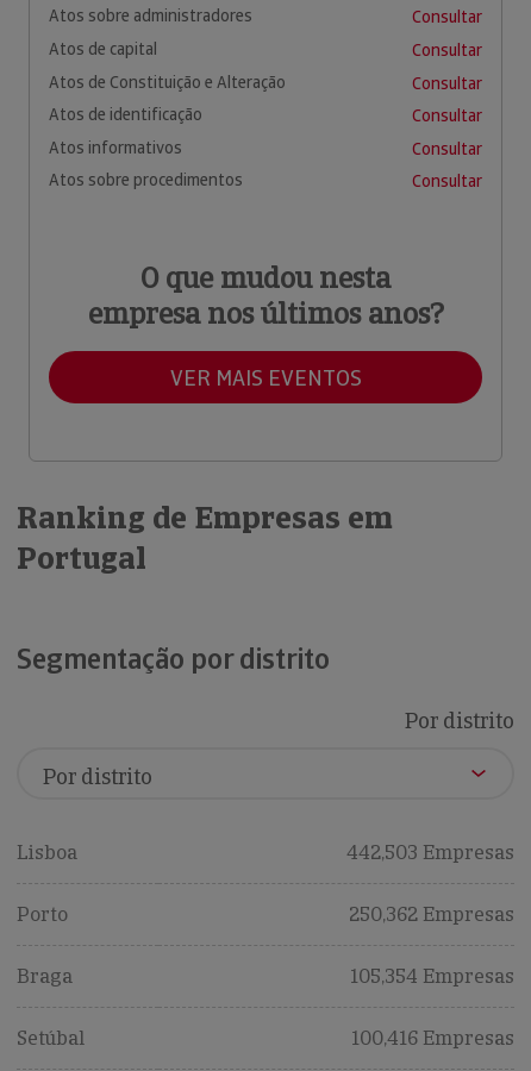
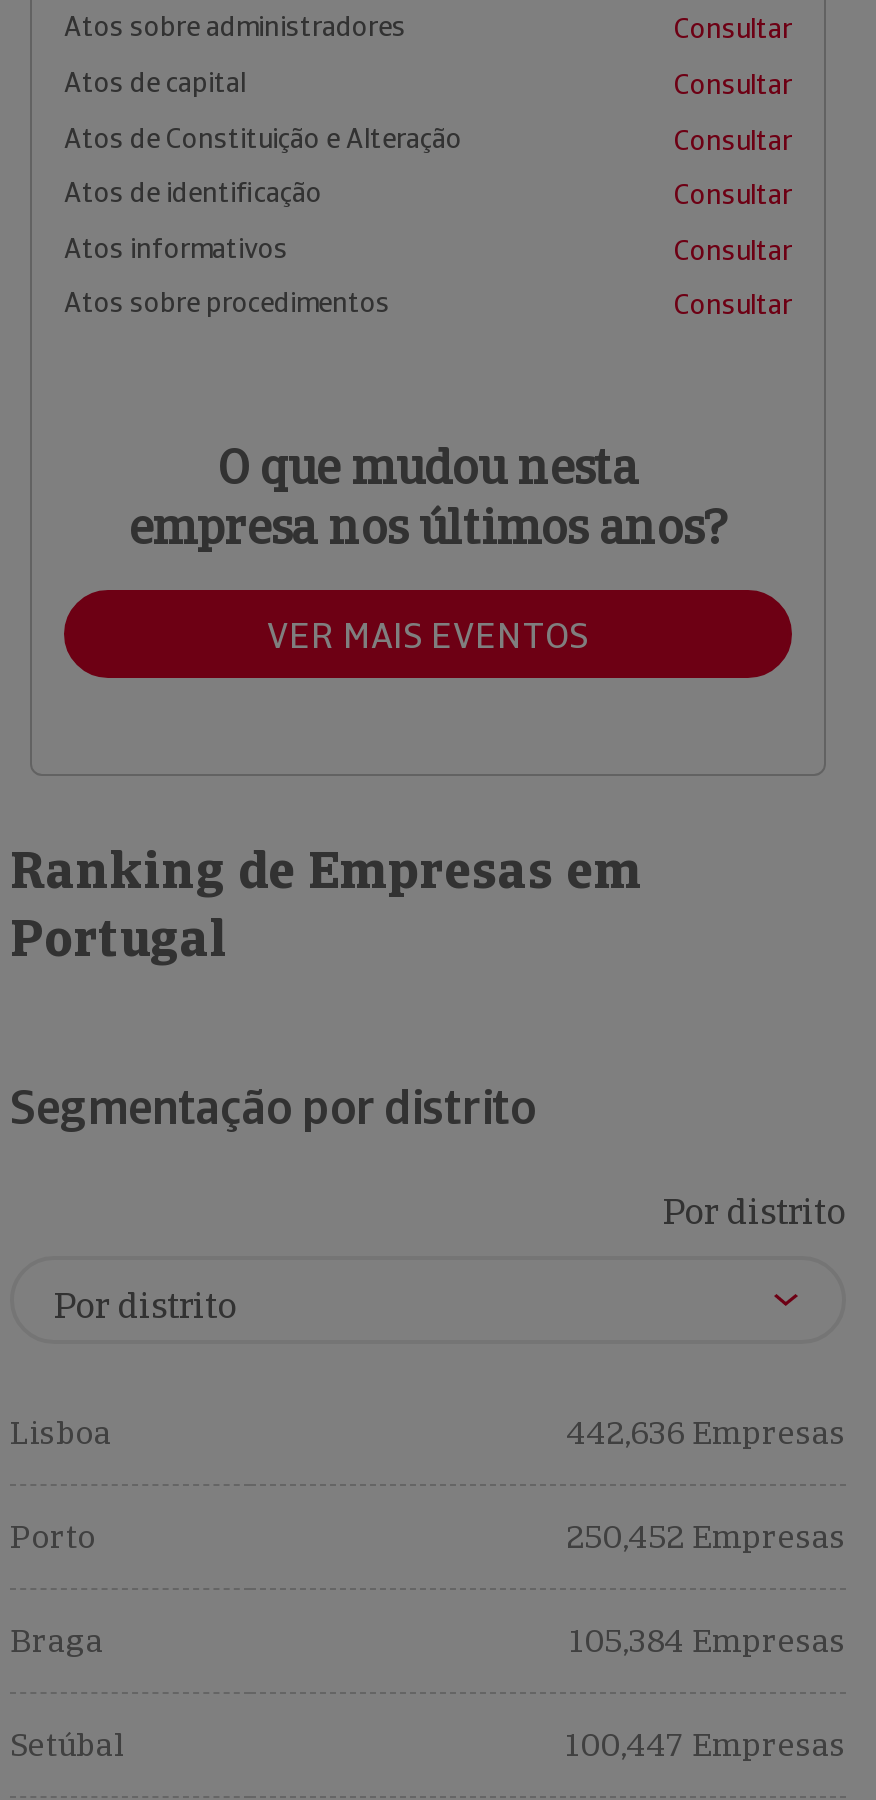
[346,840,514,865] 442,503 Empresas -> [566,1412,846,1454] 442,636 Empresas
[349,902,514,927] 250,362 Empresas -> [566,1516,846,1558] 250,452 Empresas
[350,964,514,989] 105,354 Empresas -> [570,1620,846,1662] 105,384 Empresas
[351,1026,514,1051] 100,416 Empresas -> [566,1724,846,1766] 100,447 Empresas

